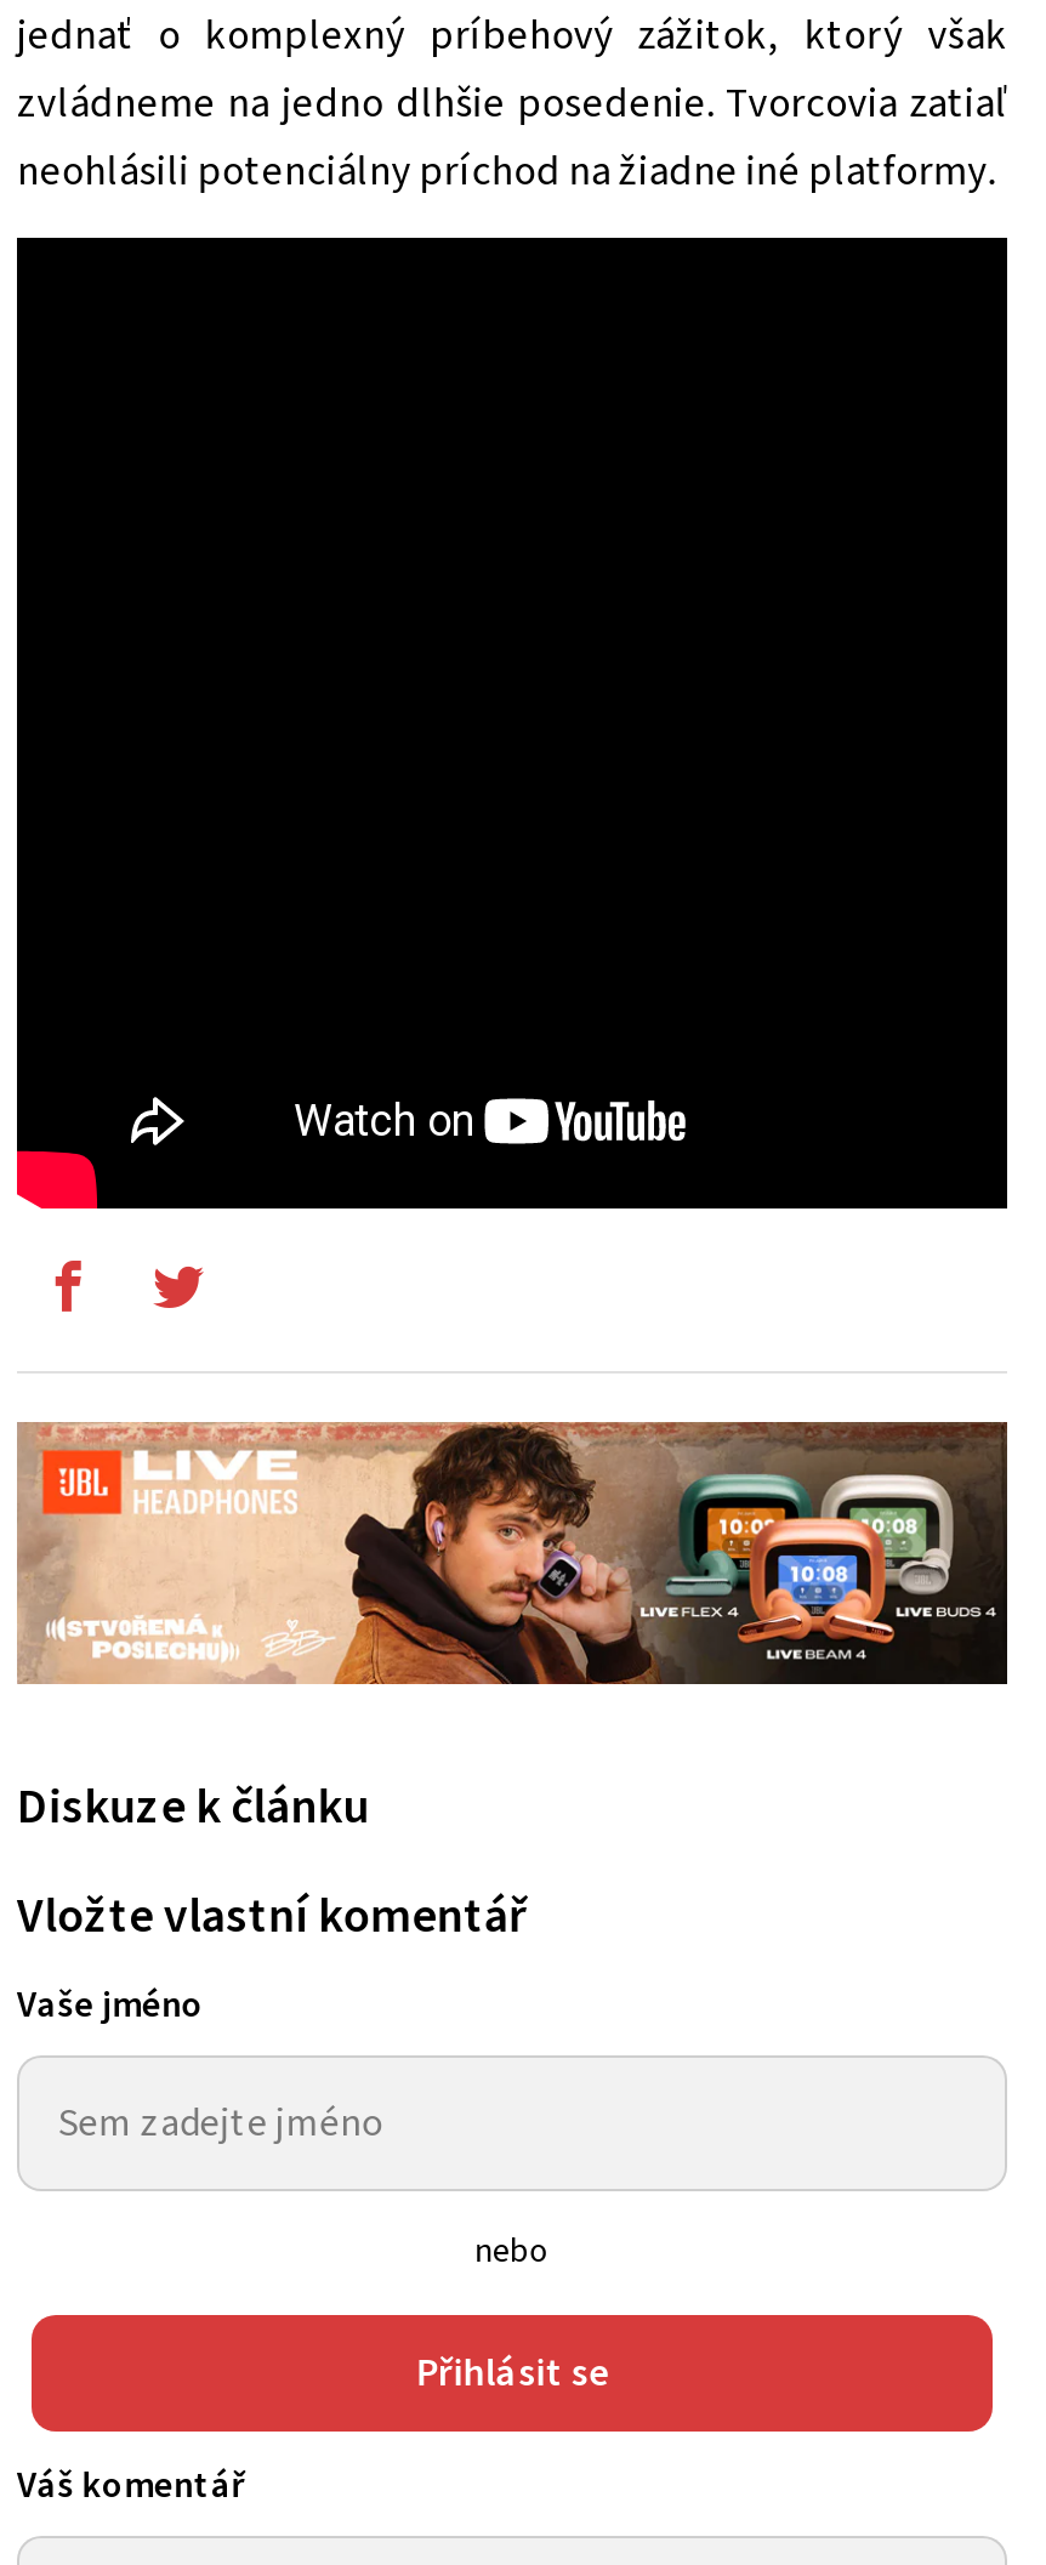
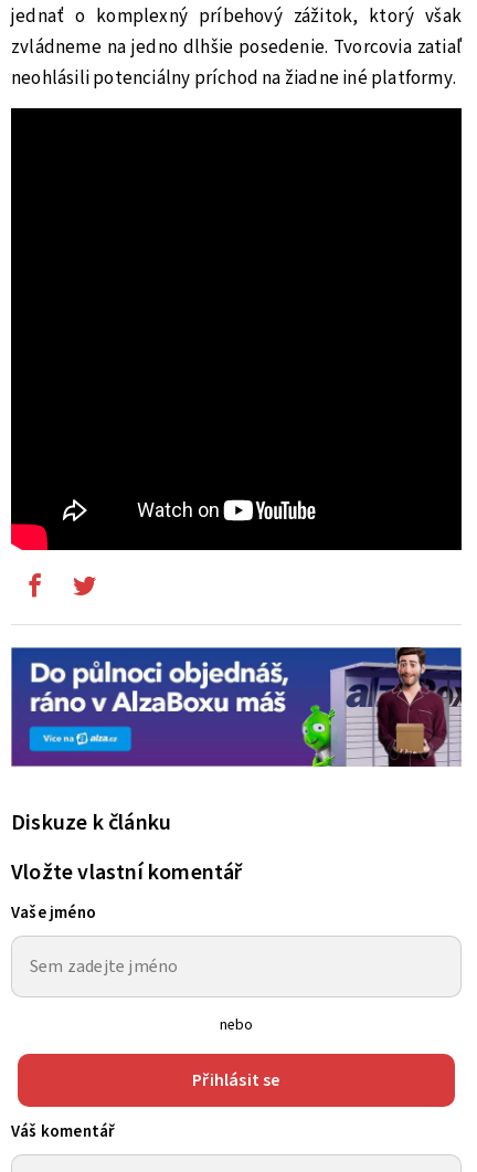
[17,1420,1010,1687] [image] -> [11,646,463,768] [image]

